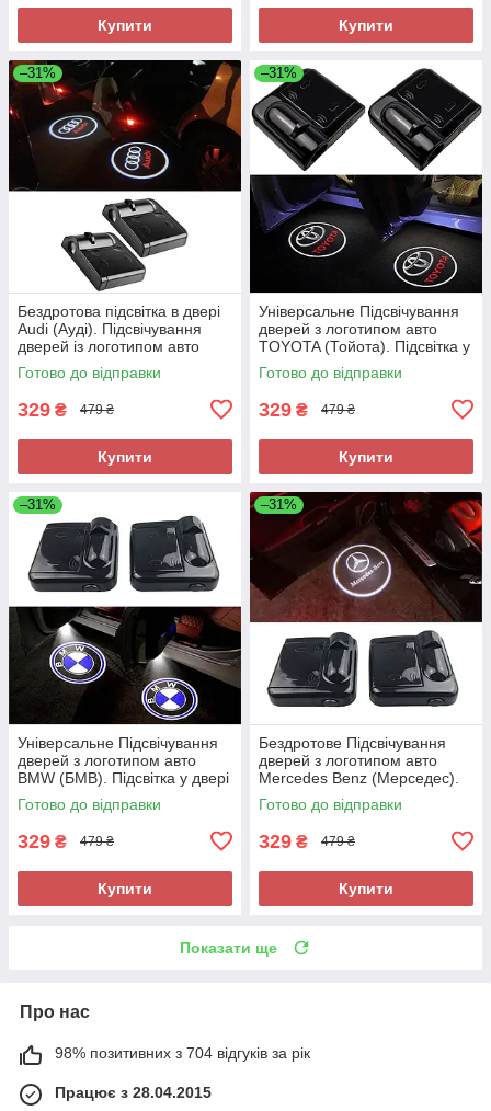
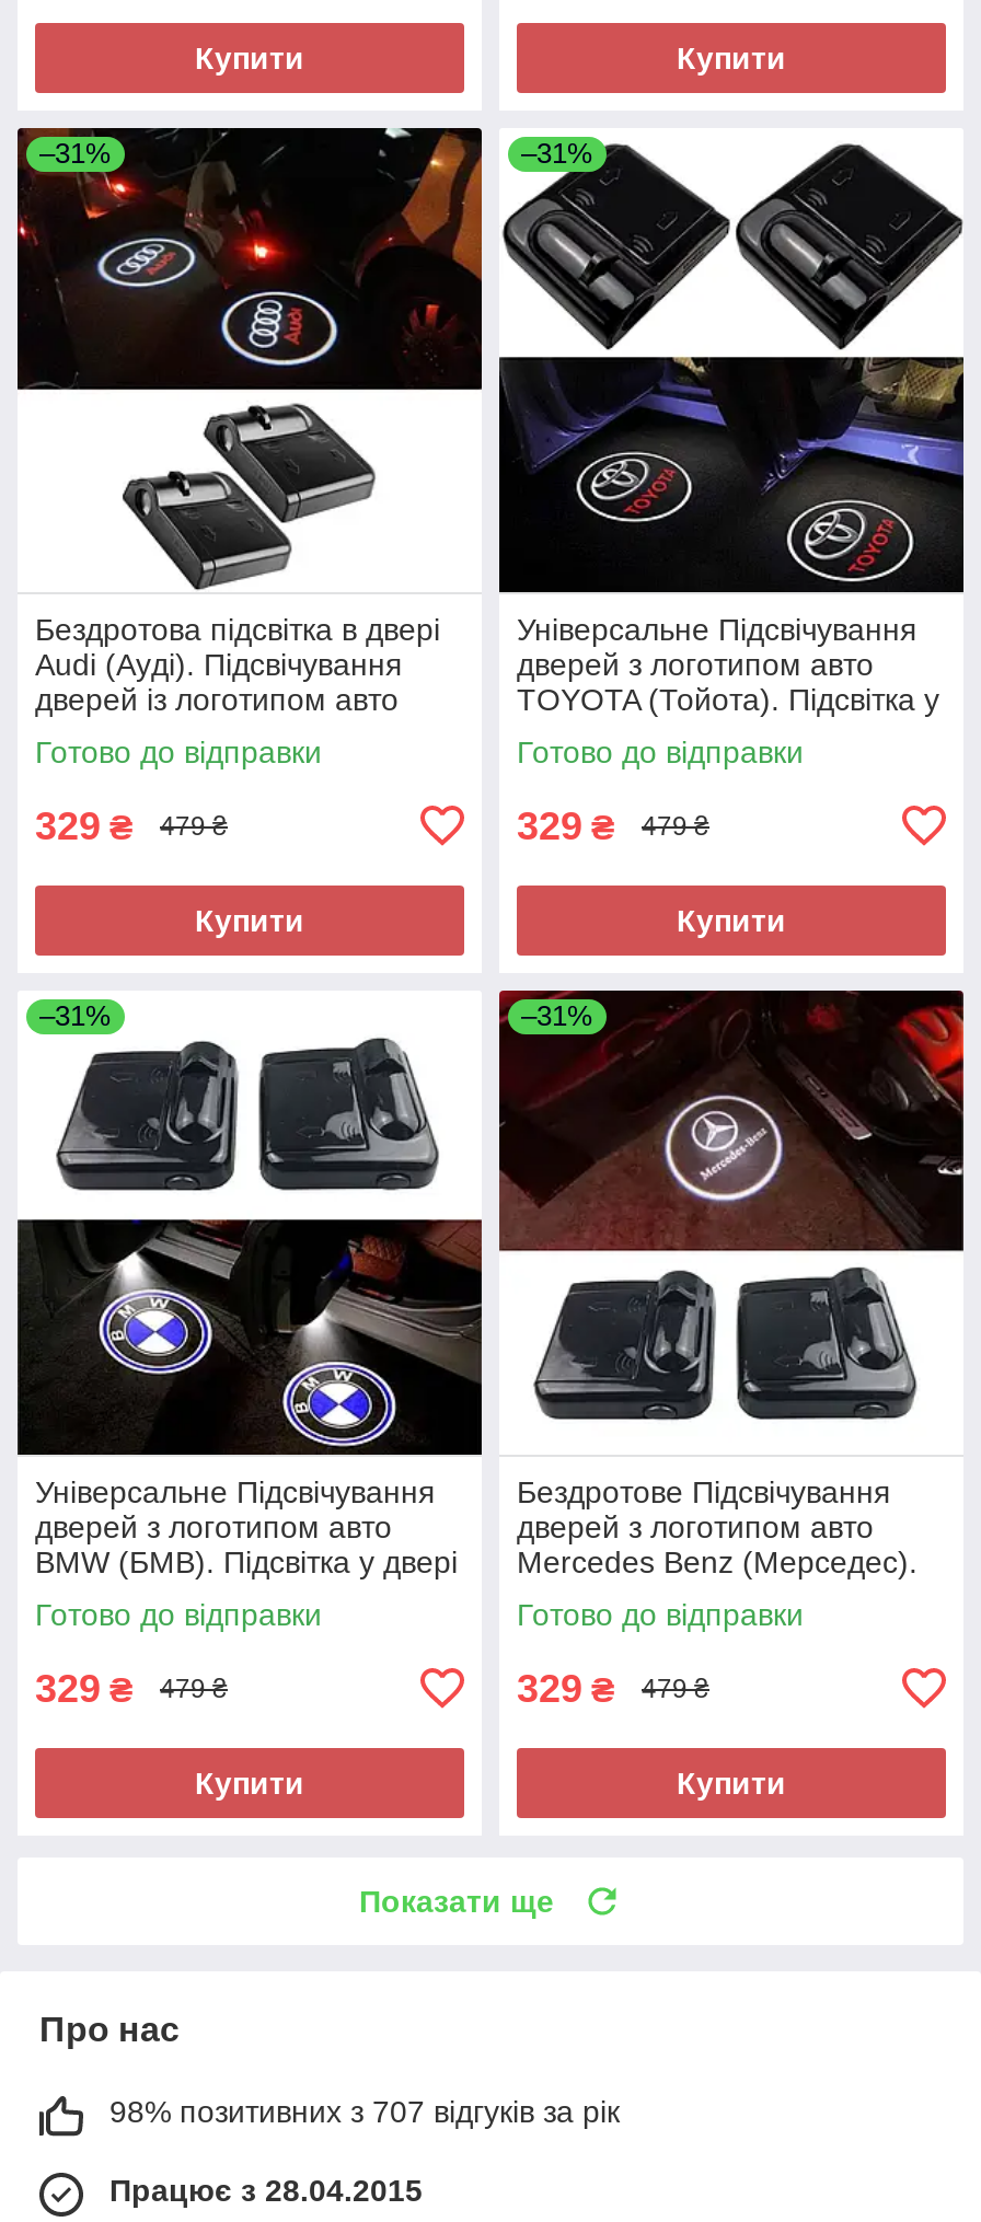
[55,1044,310,1062] 98% позитивних з 704 відгуків за рік -> [109,2094,620,2129] 98% позитивних з 707 відгуків за рік

